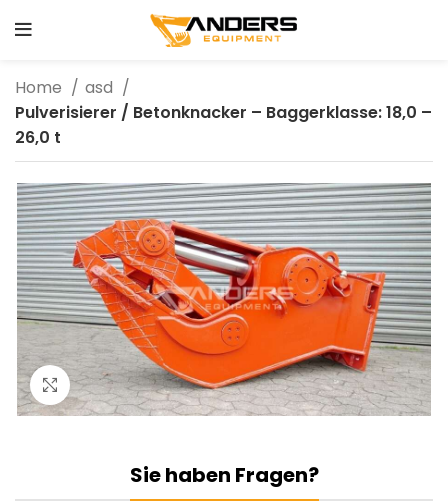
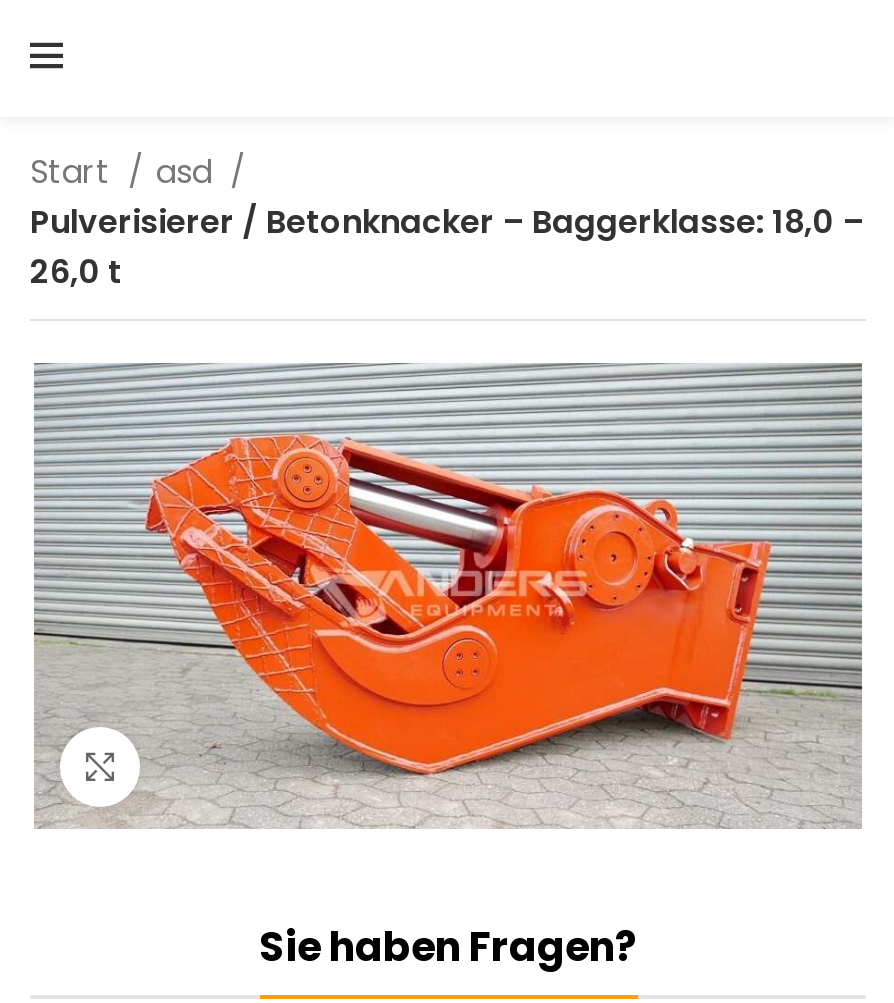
[149,13,298,48] [image] -> none
[15,76,66,99] Home -> [30,149,118,195] Start

